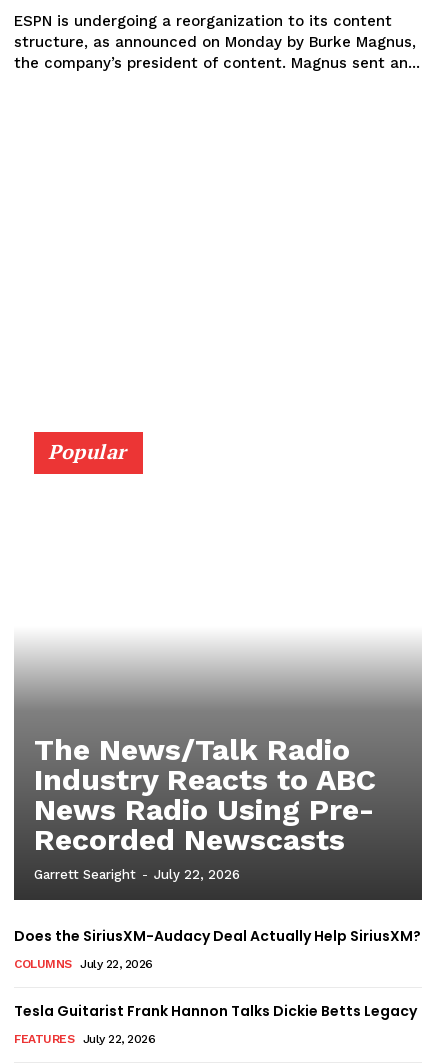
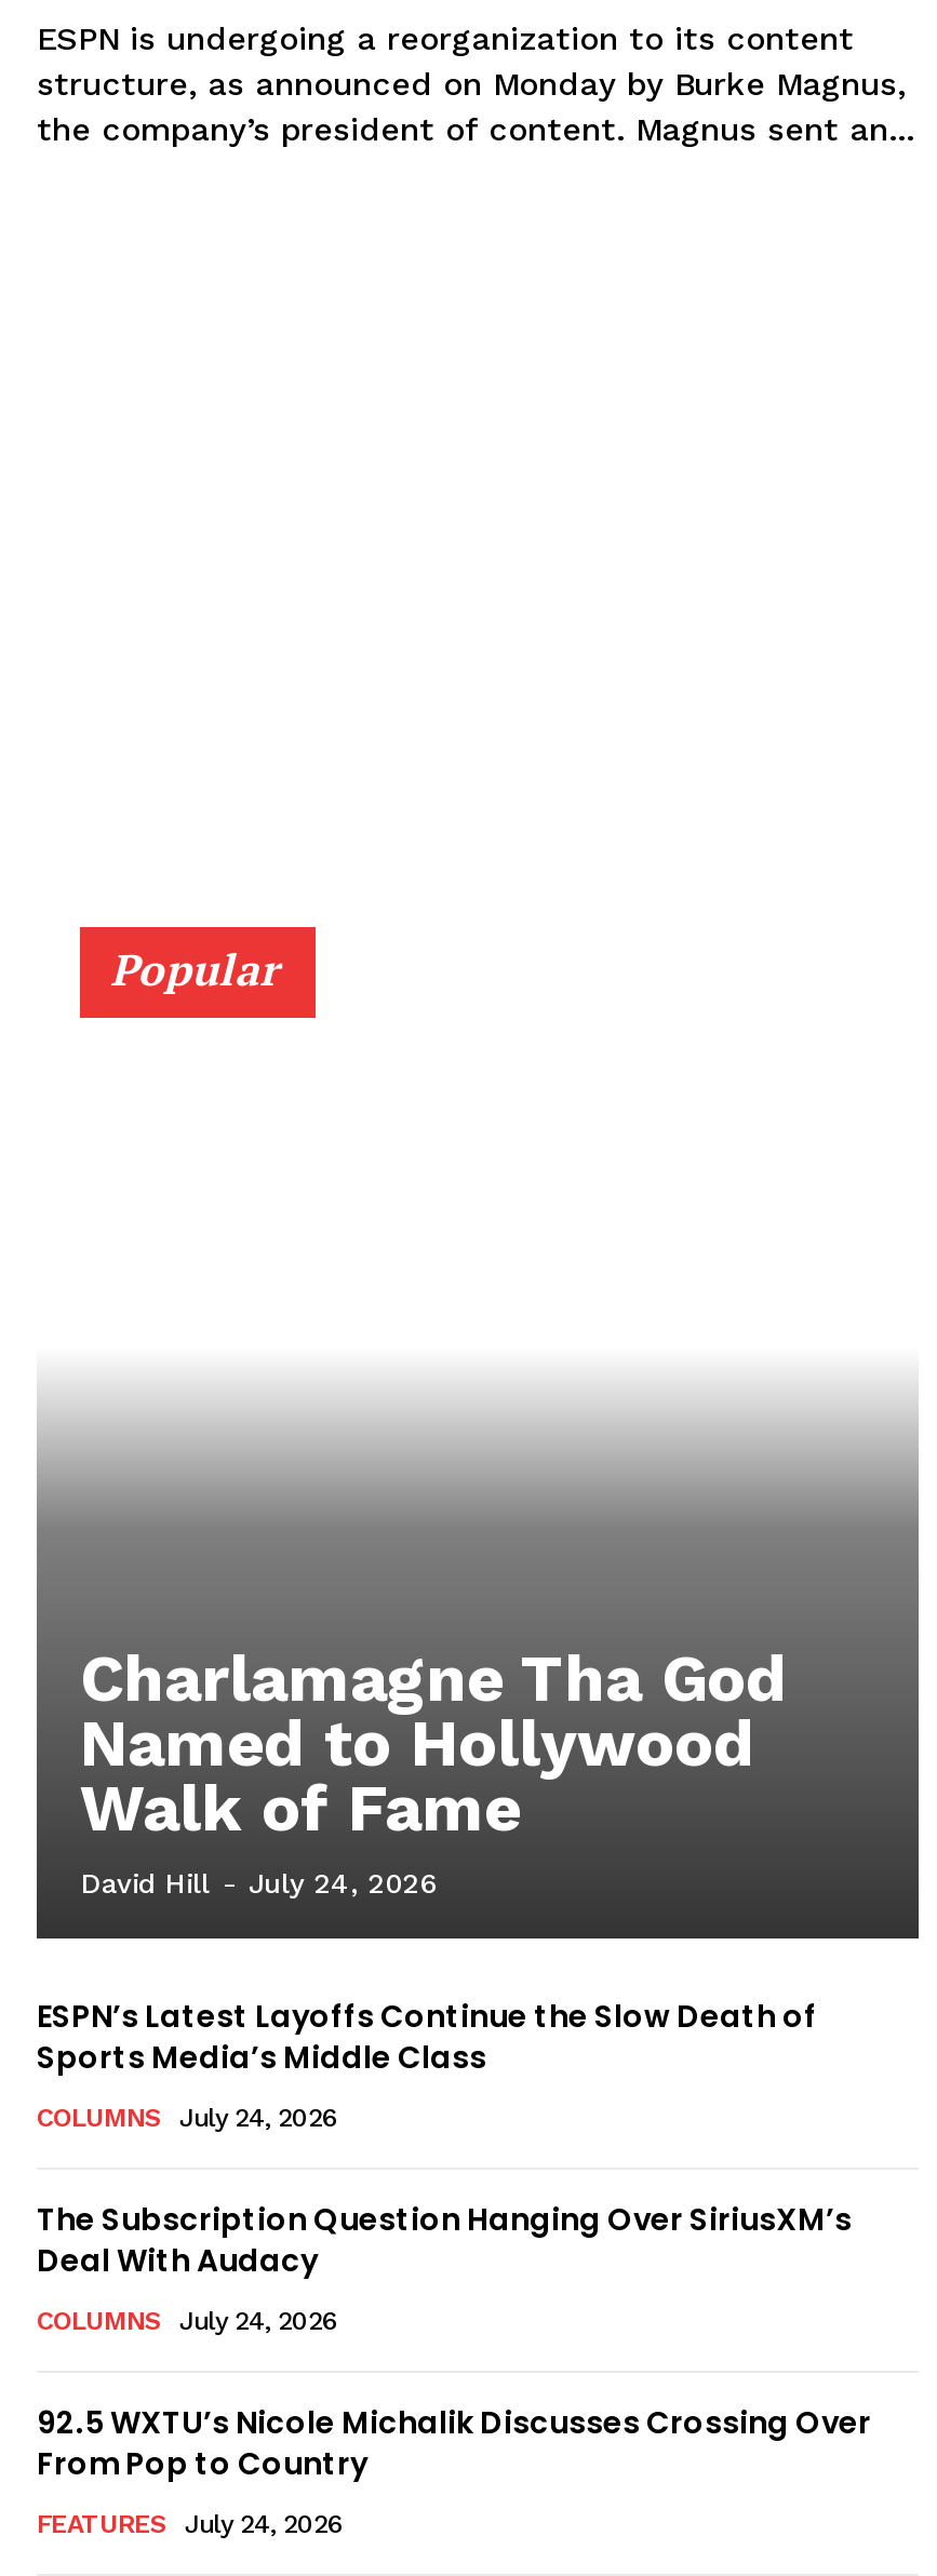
[34,732,376,882] The News/Talk Radio | Industry Reacts to ABC | News Radio Using Pre- | Recorded Newscasts | Garrett Searight - July 22, 2026 -> [80,1641,787,1900] Charlamagne Tha God | Named to Hollywood | Walk of Fame | David Hill - July 24, 2026
[14,926,421,946] Does the SiriusXM-Audacy Deal Actually Help SiriusXM? -> [37,1995,817,2079] ESPN’s Latest Layoffs Continue the Slow Death of | Sports Media’s Middle Class
[14,957,417,1021] July 22, 2026 | Tesla Guitarist Frank Hannon Talks Dickie Betts Legacy -> [37,2103,871,2486] July 24, 2026 | The Subscription Question Hanging Over SiriusXM’s | Deal With Audacy | COLUMNS | July 24, 2026 | 92.5 WXTU’s Nicole Michalik Discusses Crossing Over | From Pop to Country
[14,1032,155,1046] FEATURES July 22, 2026 -> [37,2509,344,2540] FEATURES July 24, 2026

